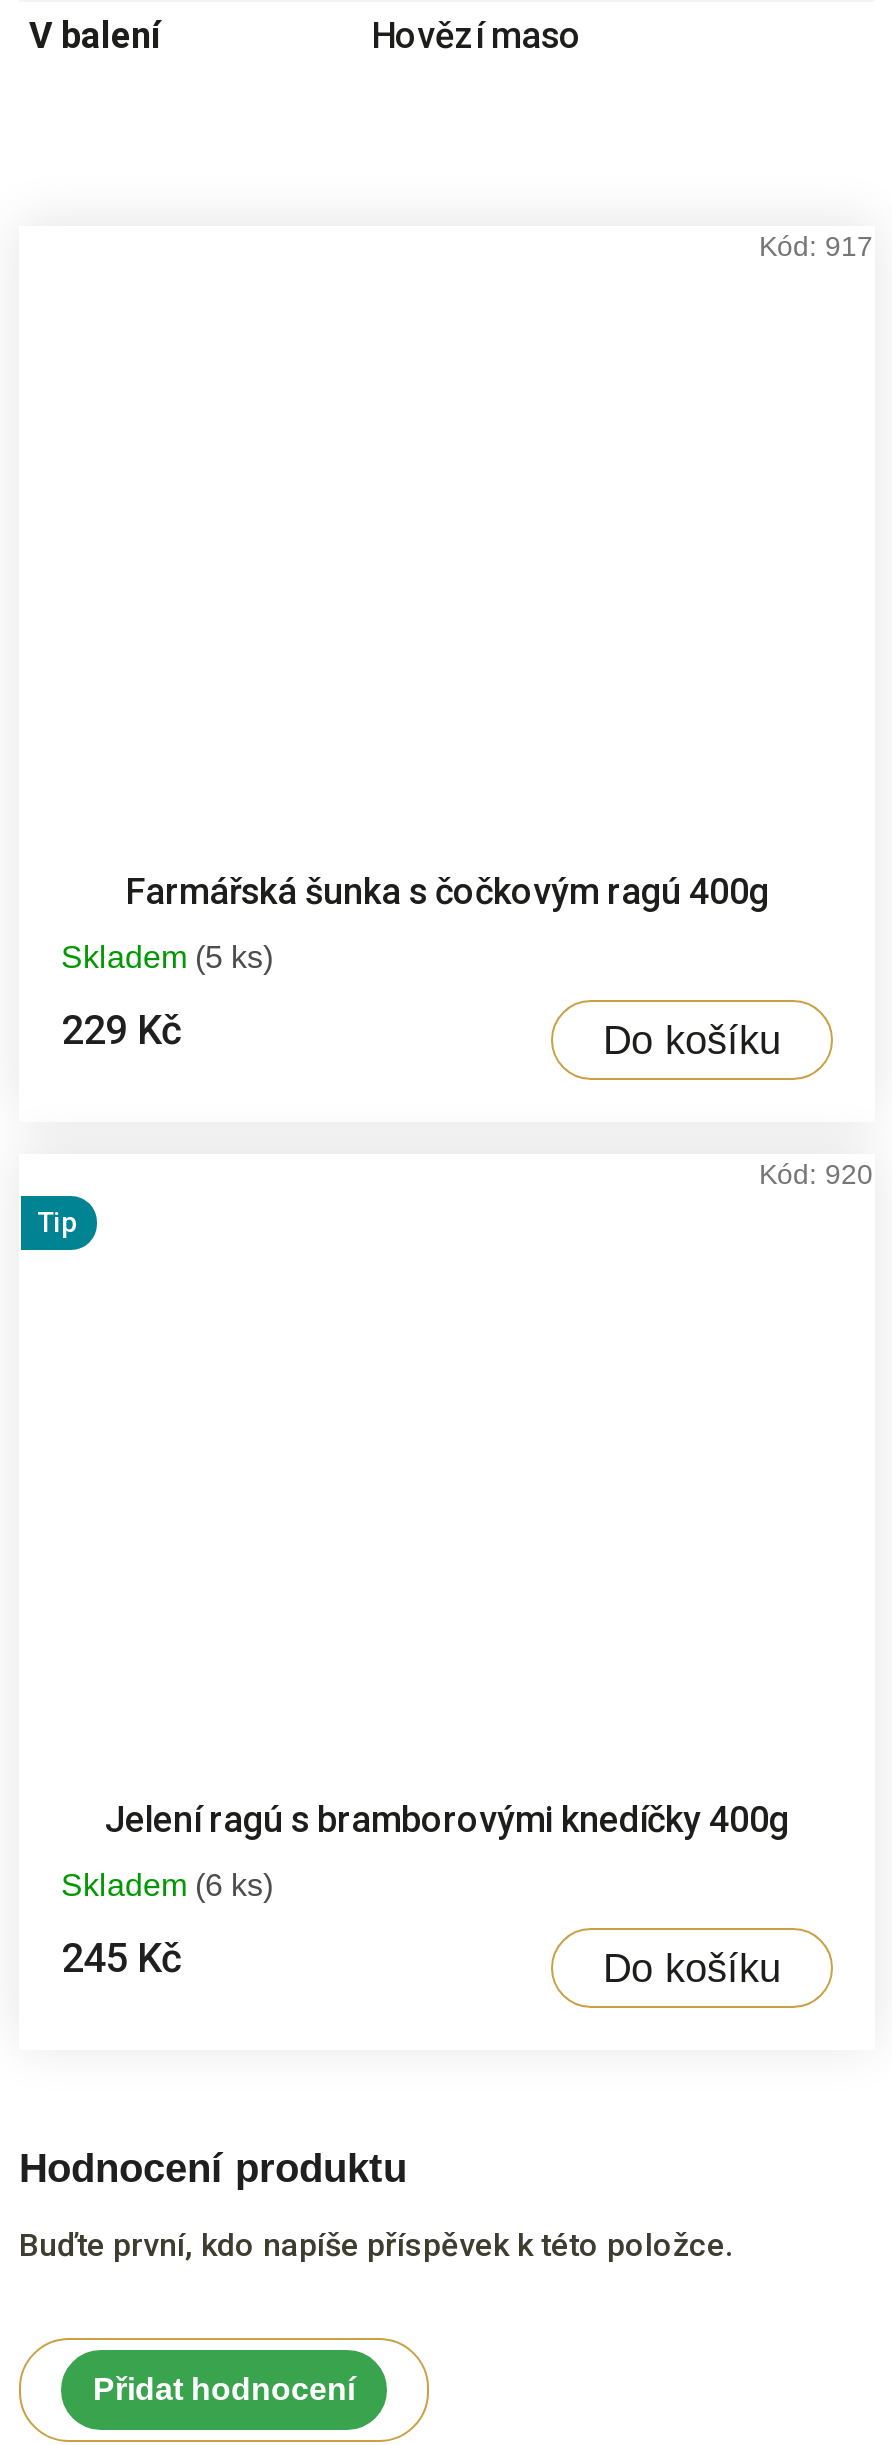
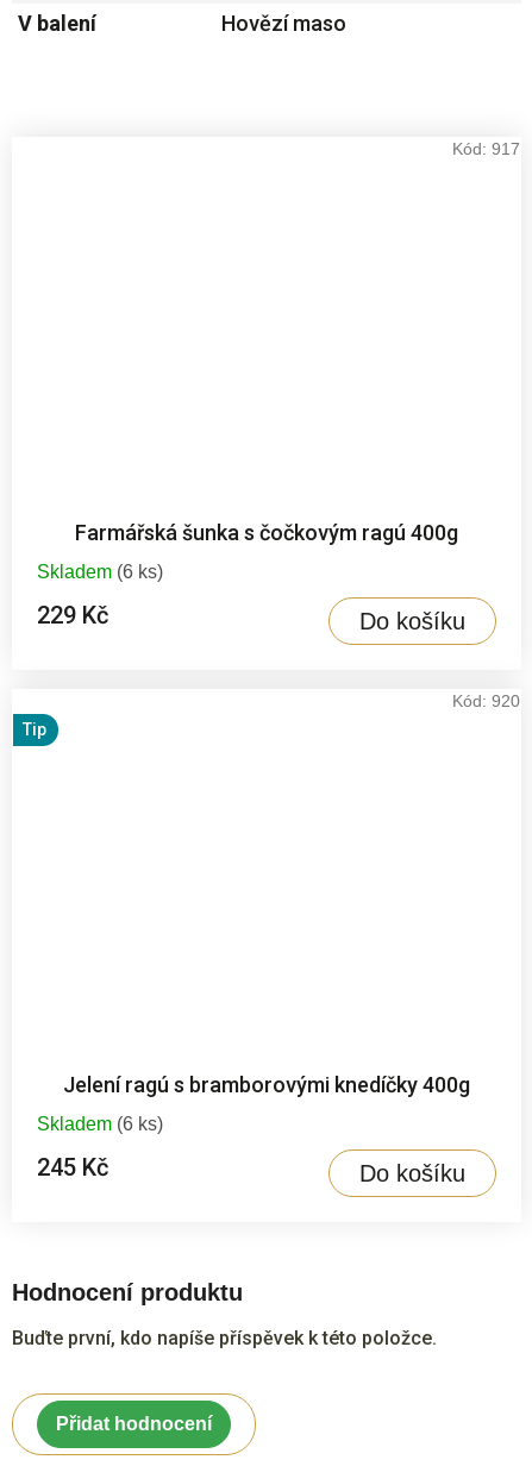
[61,940,273,974] Skladem (5 ks) -> [37,562,163,582] Skladem (6 ks)

